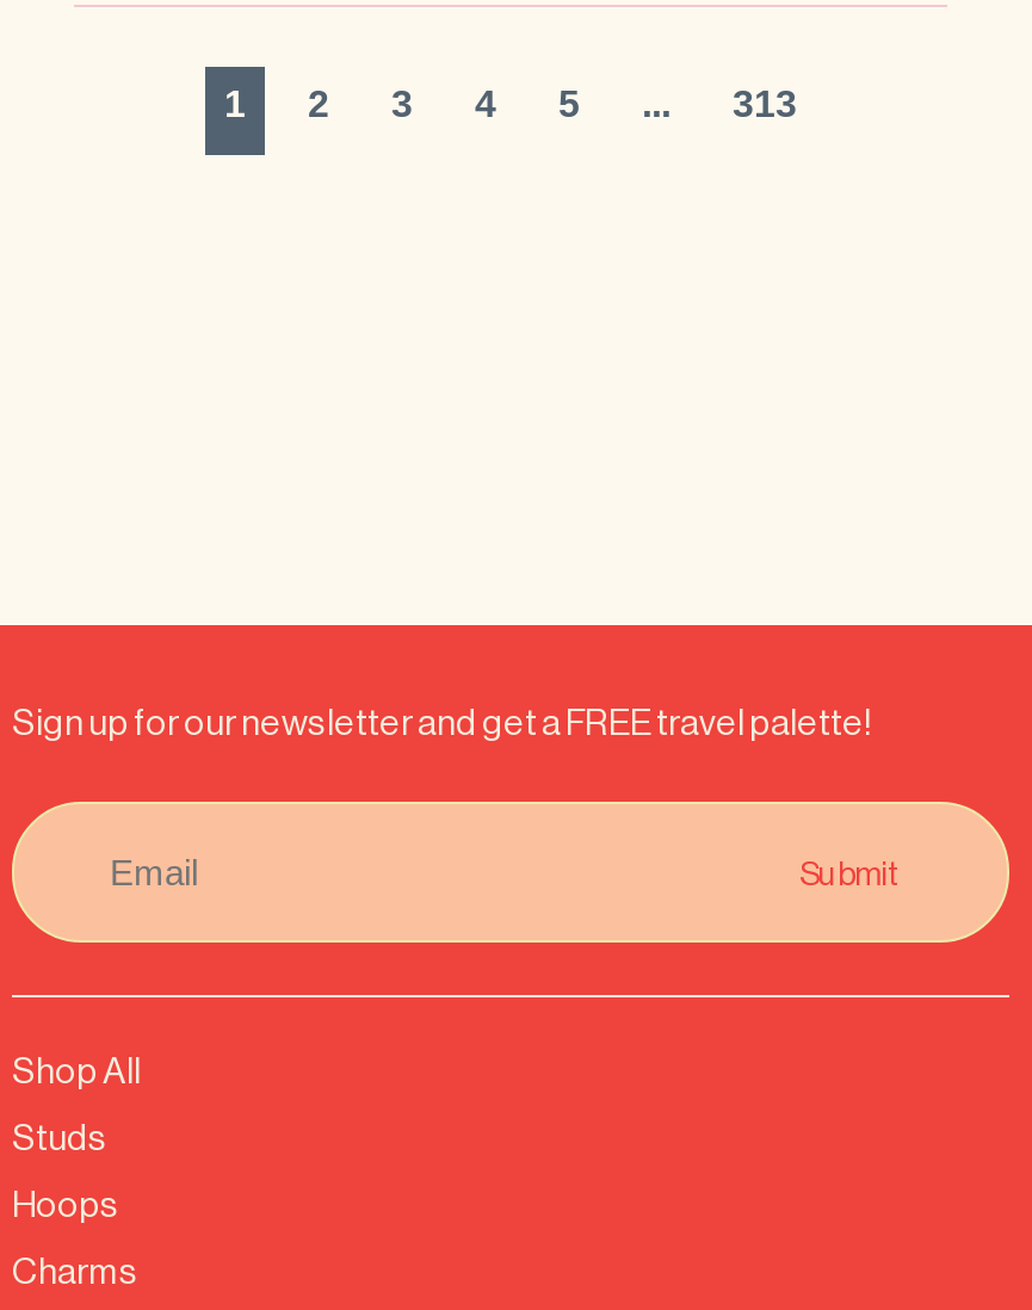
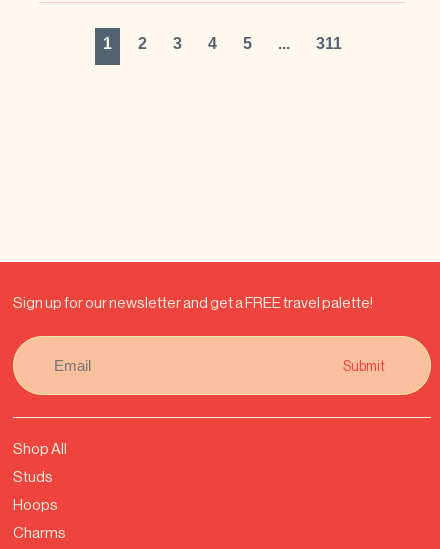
[733,84,797,124] 313 -> [315,35,341,52] 311

